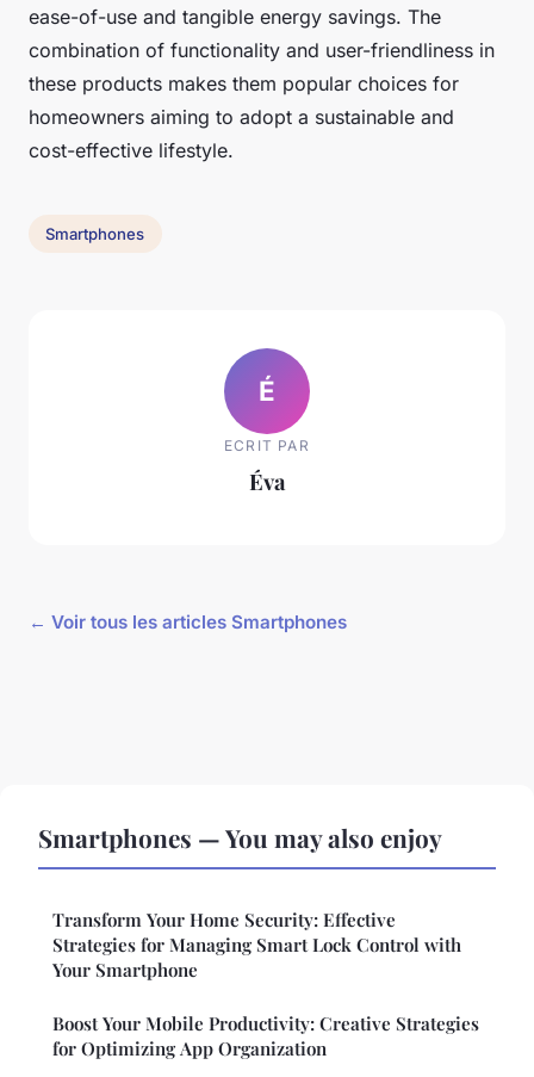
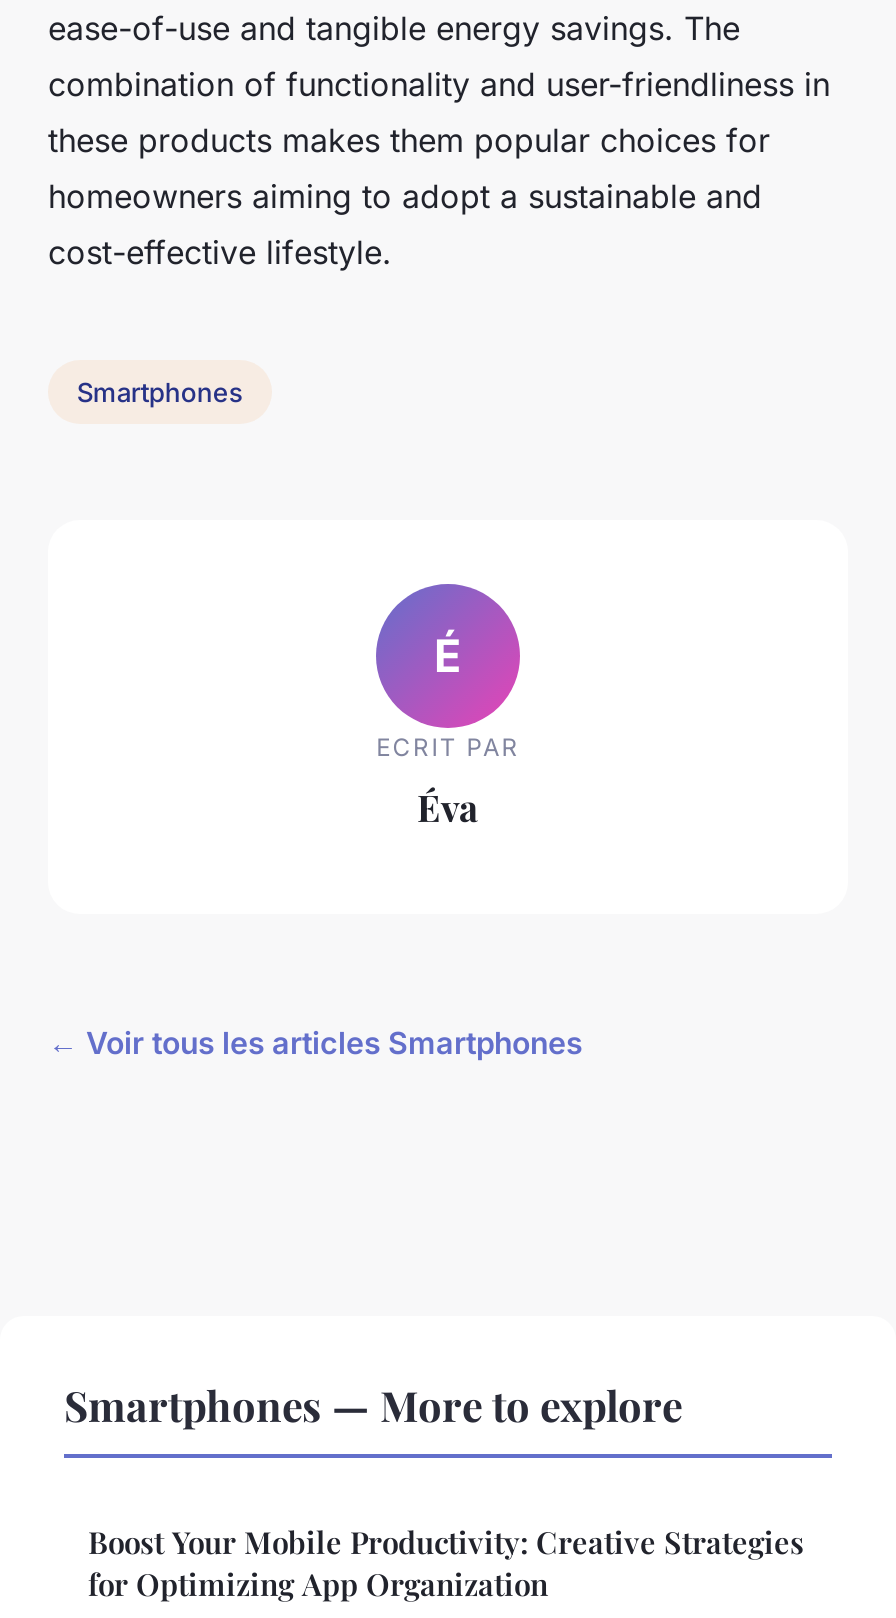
[38,821,461,982] Smartphones — You may also enjoy | Transform Your Home Security: Effective | Strategies for Managing Smart Lock Control with | Your Smartphone -> [64,1376,682,1432] Smartphones — More to explore

